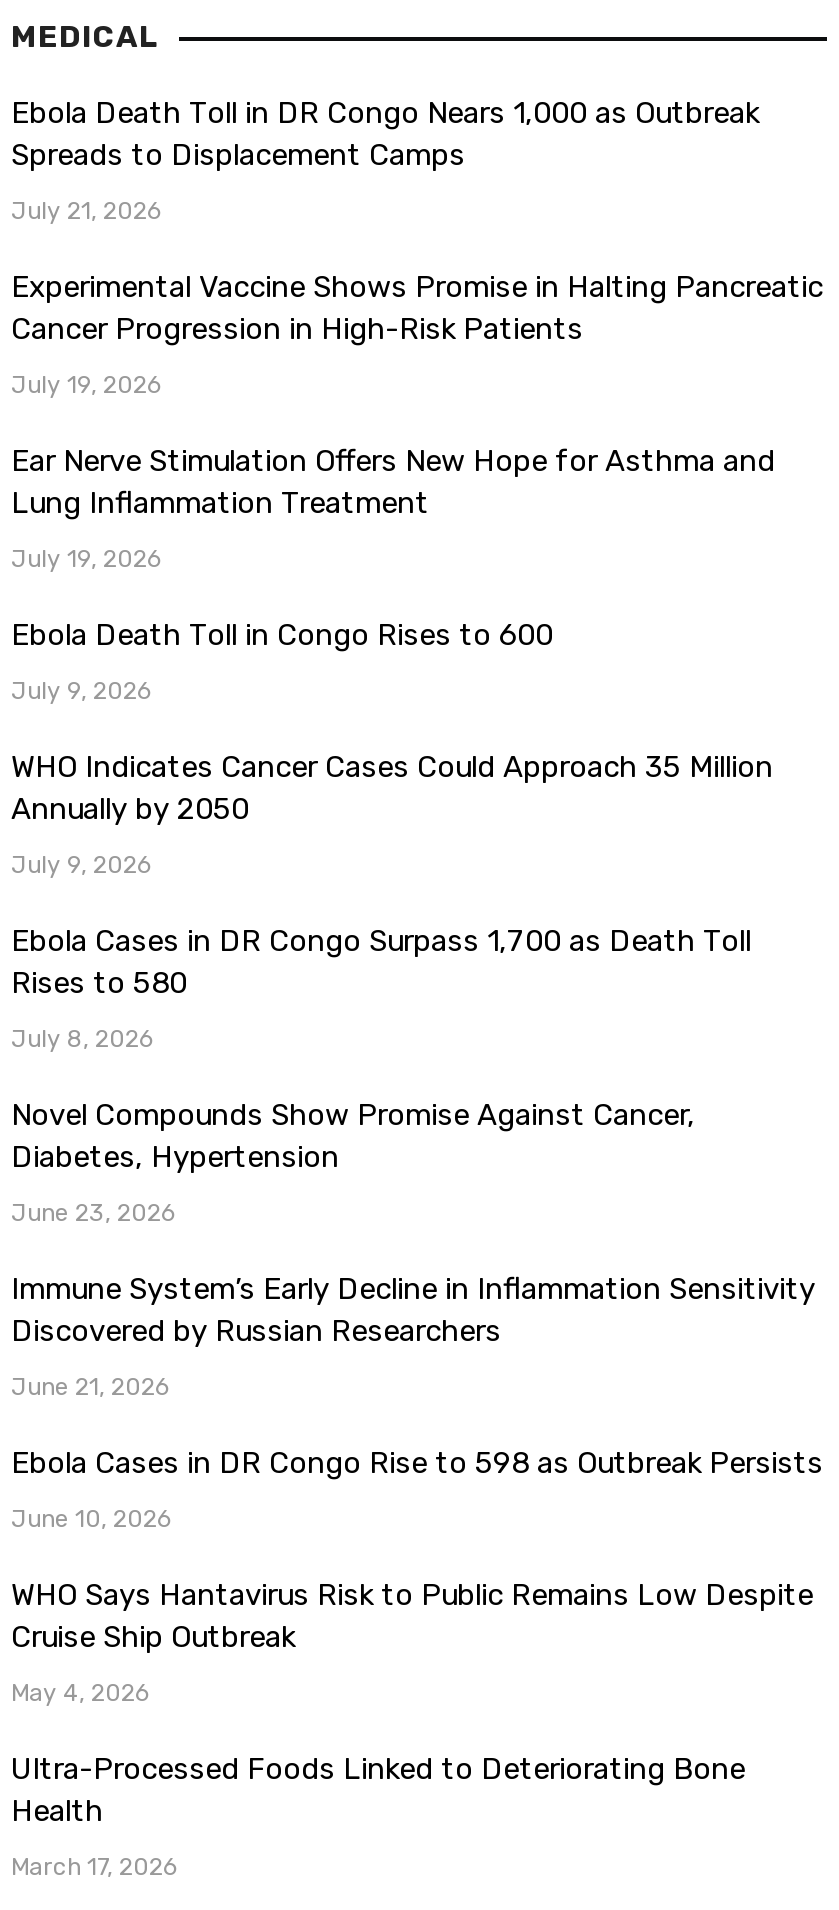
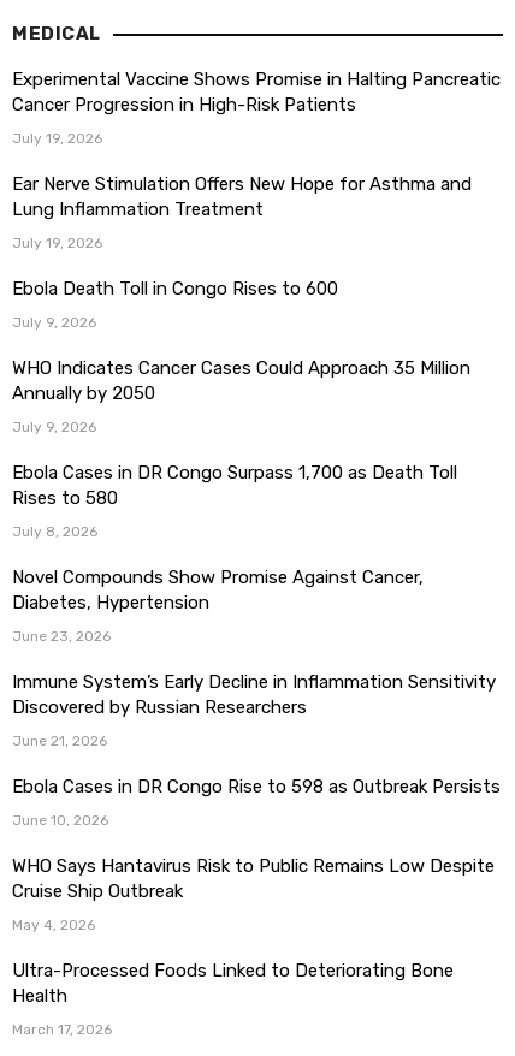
[11,95,759,225] Ebola Death Toll in DR Congo Nears 1,000 as Outbreak | Spreads to Displacement Camps | July 21, 2026 -> none

